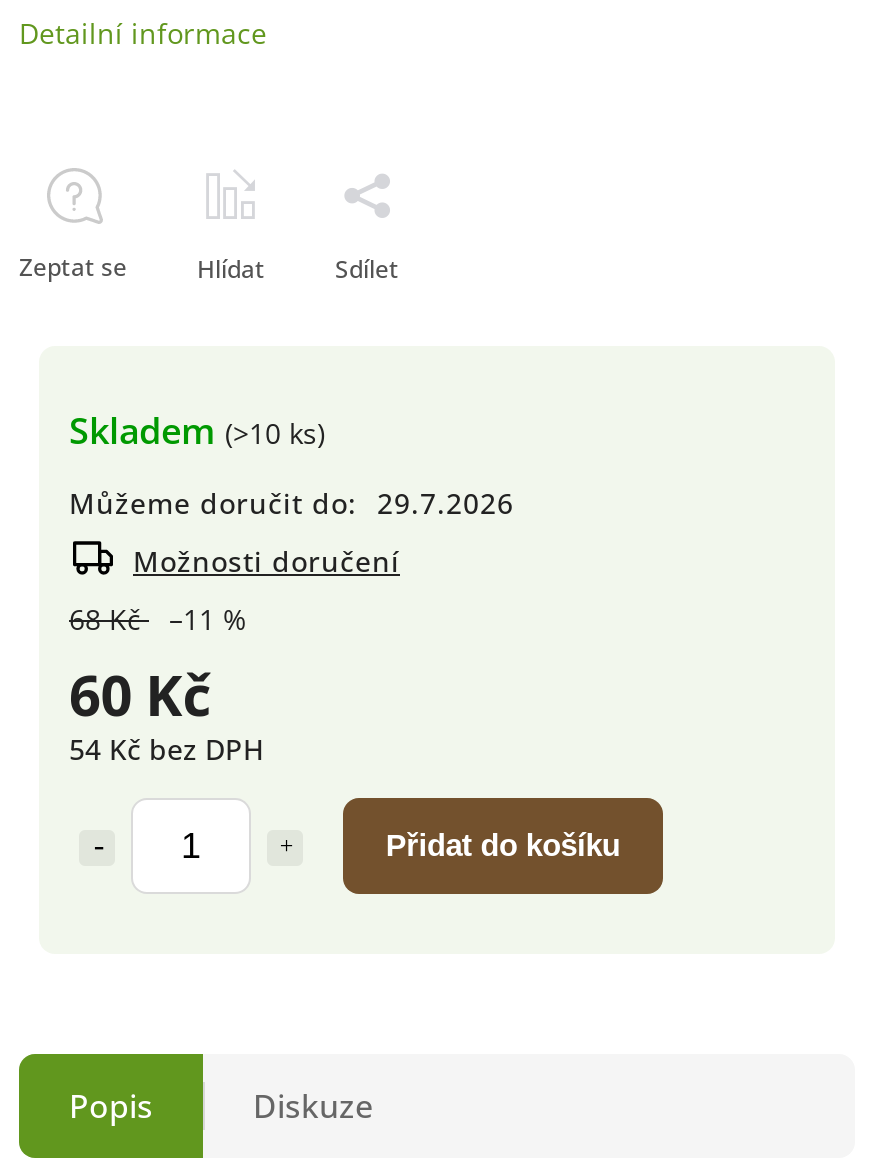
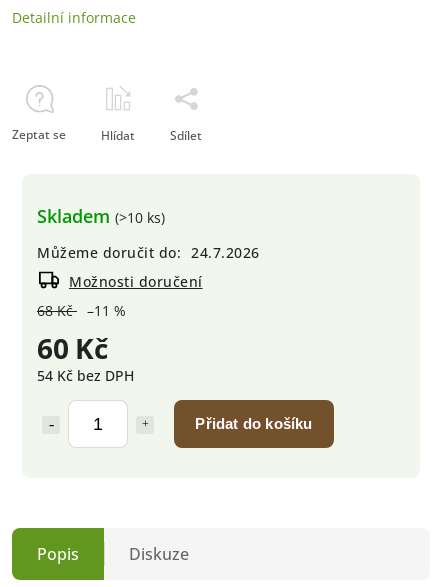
[69,485,514,523] Můžeme doručit do: 29.7.2026 -> [37,243,259,262] Můžeme doručit do: 24.7.2026

